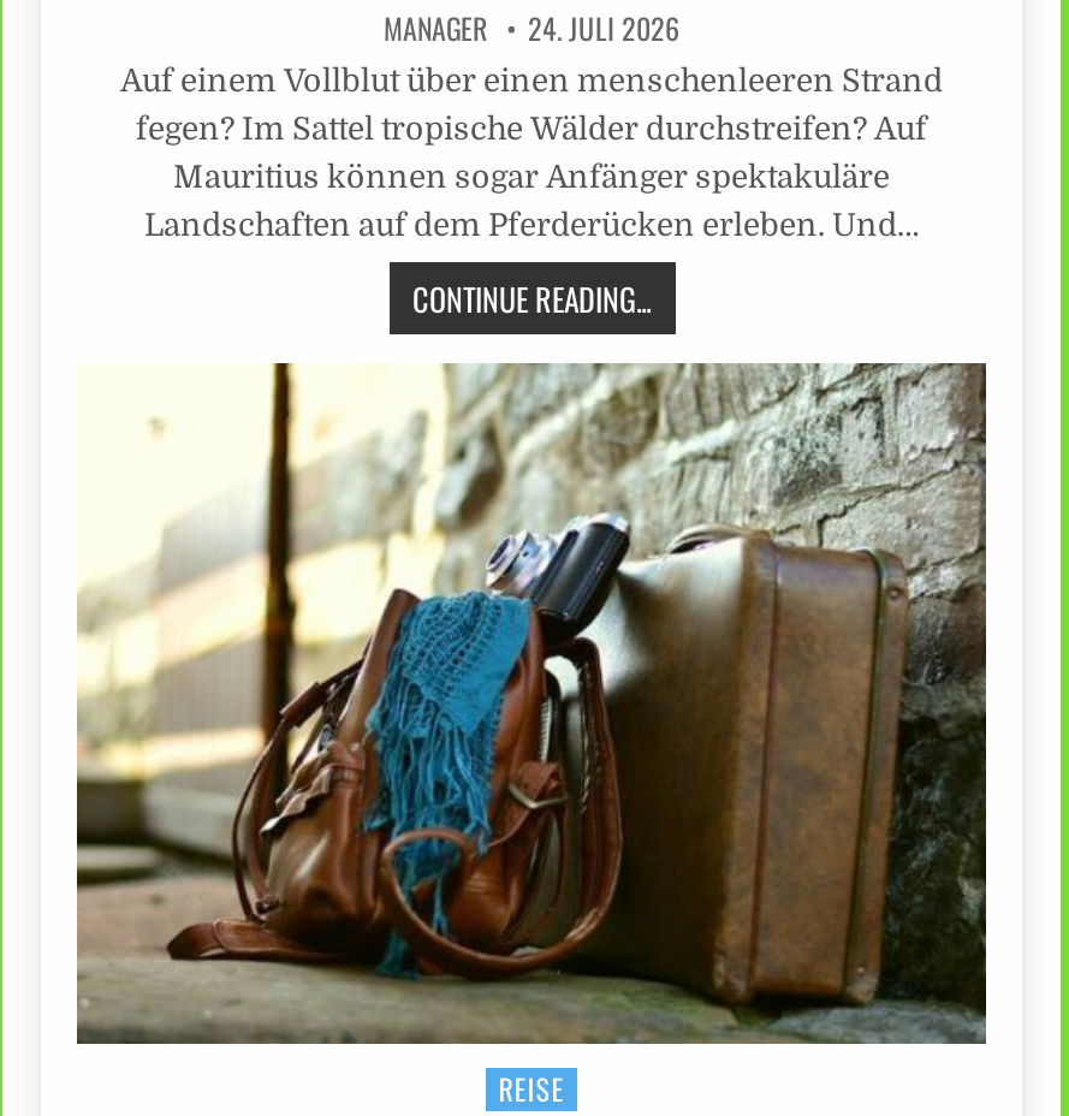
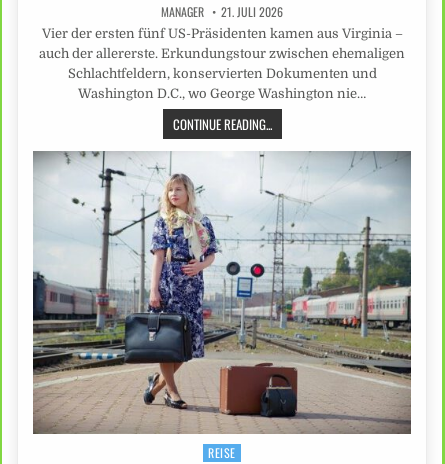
[120,7,943,243] 24. JULI 2026 | Auf einem Vollblut über einen menschenleeren Strand | fegen? Im Sattel tropische Wälder durchstreifen? Auf | Mauritius können sogar Anfänger spektakuläre | Landschaften auf dem Pferderücken erleben. Und… -> [39,3,405,101] 21. JULI 2026 | Vier der ersten fünf US-Präsidenten kamen aus Virginia – | auch der allererste. Erkundungstour zwischen ehemaligen | Schlachtfeldern, konservierten Dokumenten und | Washington D.C., wo George Washington nie…
[75,361,988,1044] [image] -> [32,150,412,434] [image]

